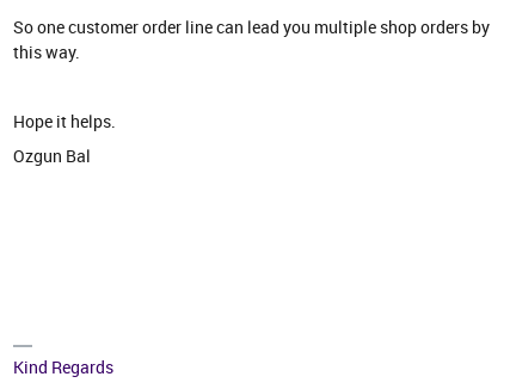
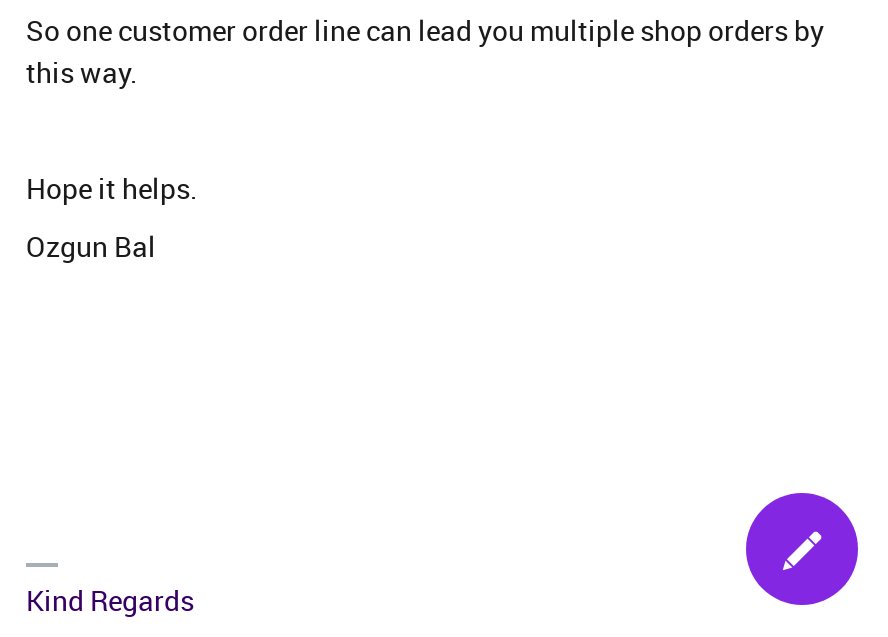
none -> [744,491,860,607] [image]

